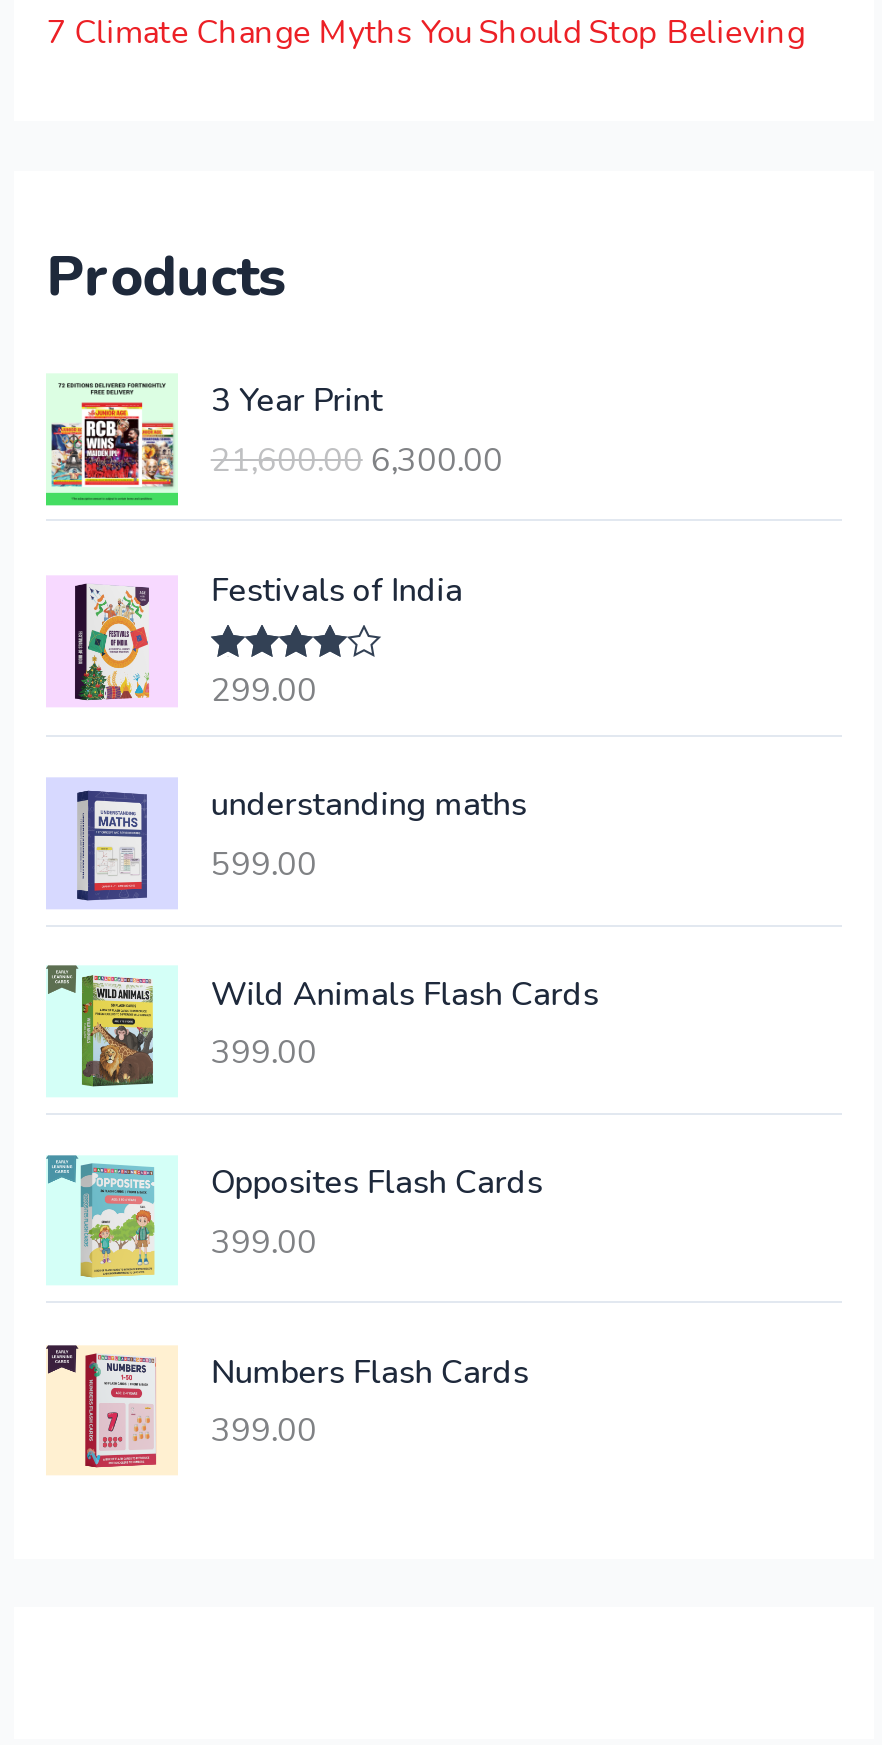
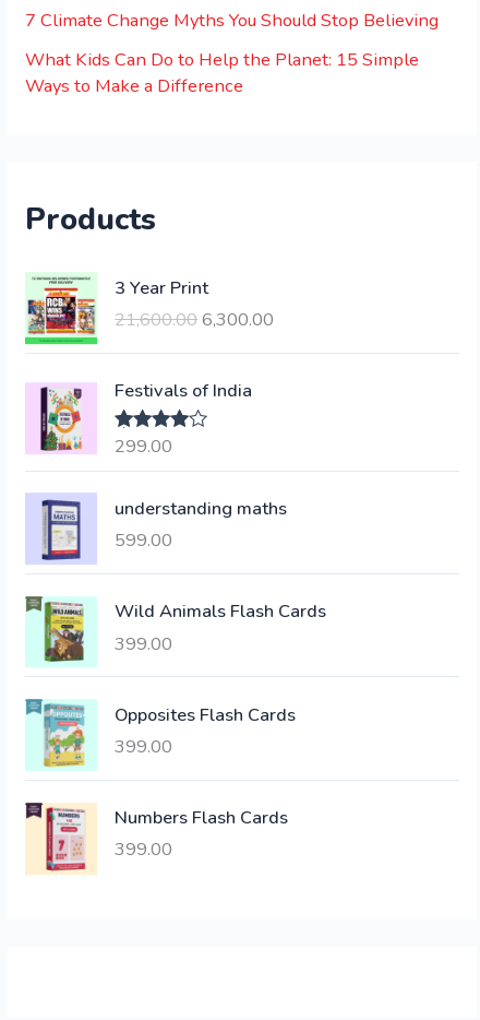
none -> [25,47,419,98] What Kids Can Do to Help the Planet: 15 Simple | Ways to Make a Difference

